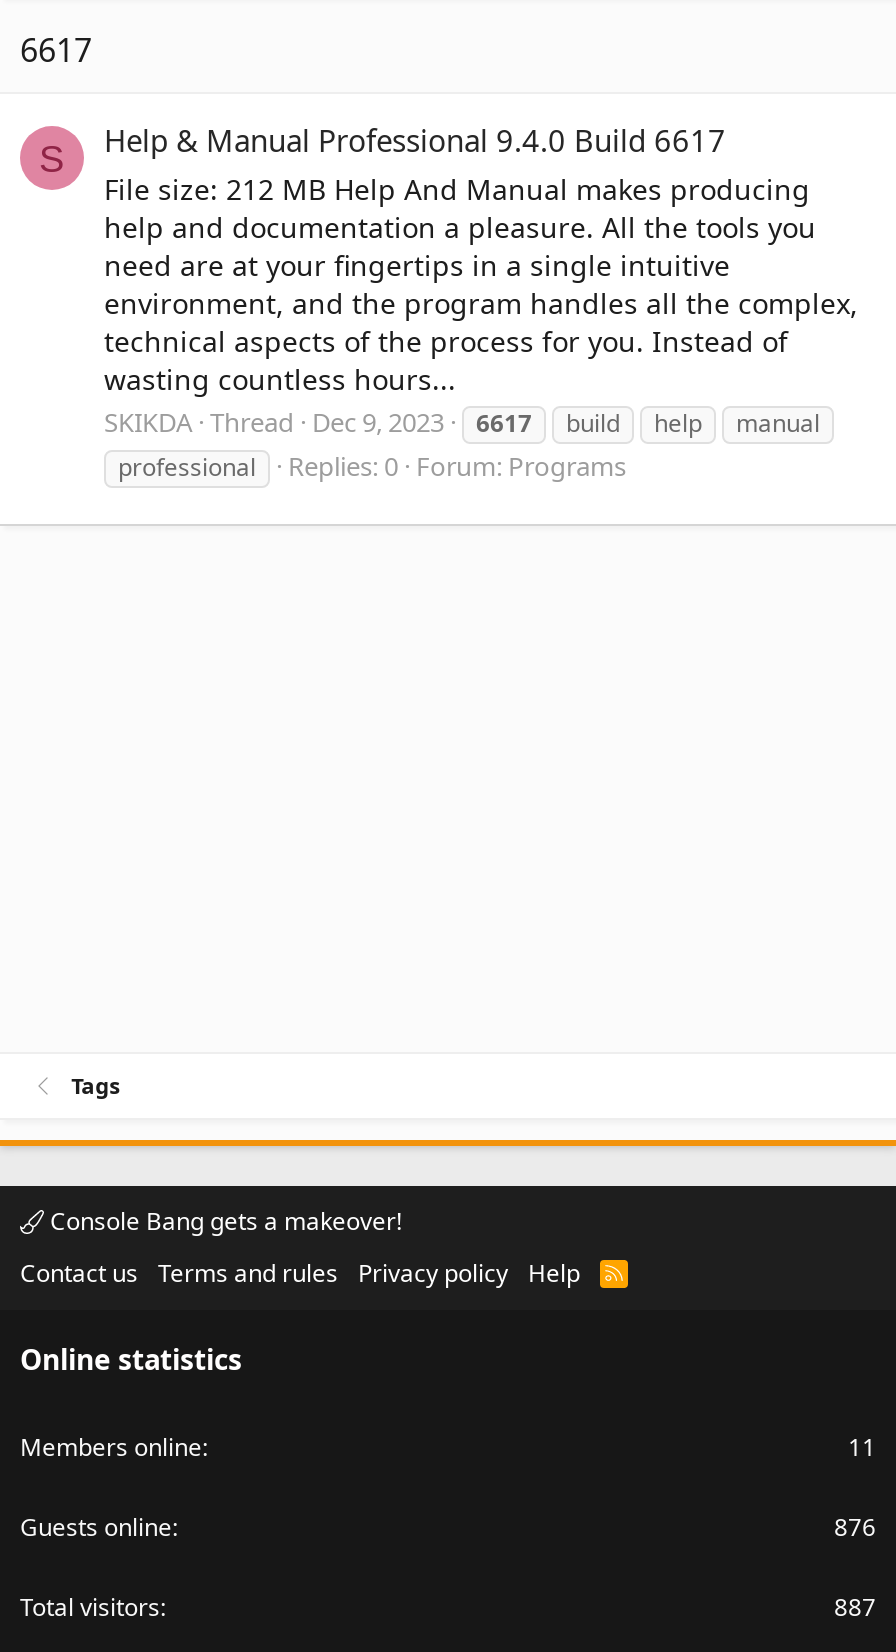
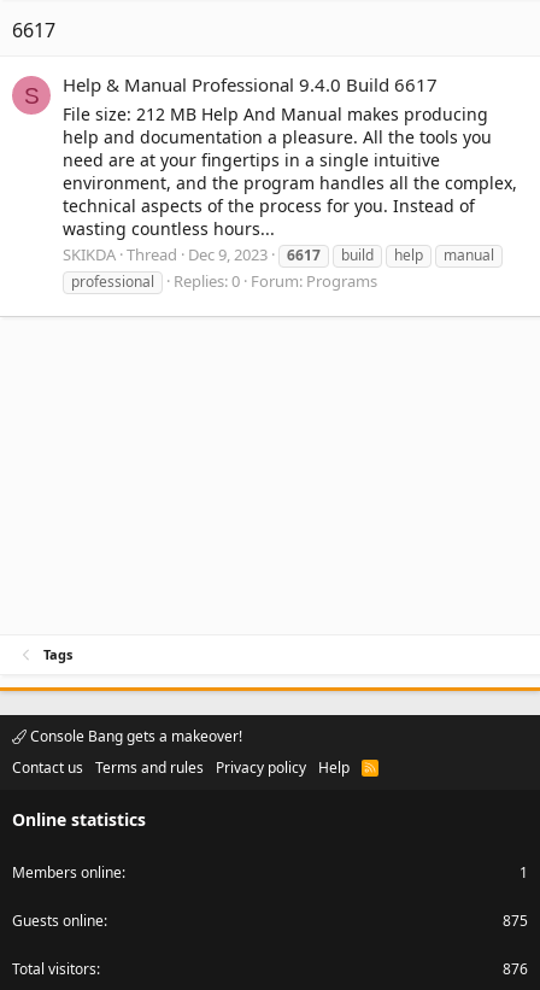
[848,1430,876,1464] 11 -> [520,862,528,883] 1
[834,1510,876,1544] 876 -> [503,911,528,931] 875
[834,1590,876,1624] 887 -> [503,959,528,979] 876

